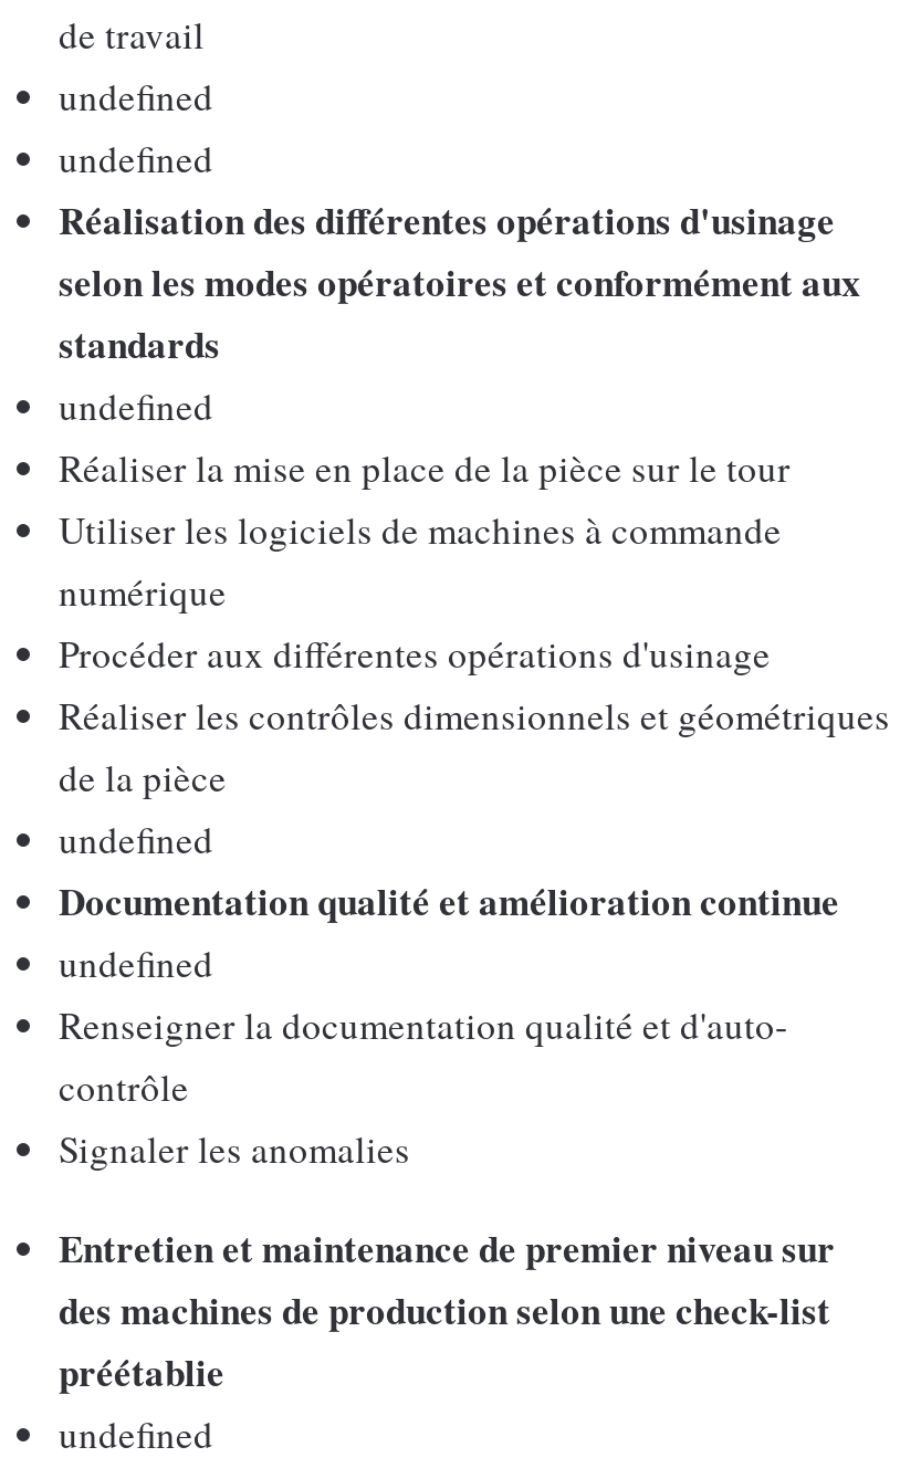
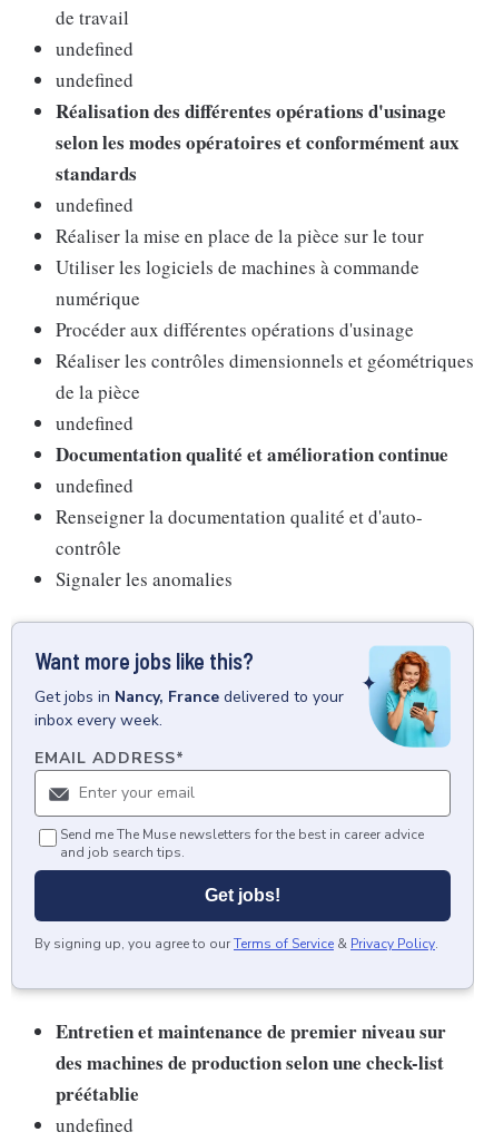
none -> [11,622,474,993] [image] | Want more jobs like this? | Get jobs in Nancy, France delivered to your | inbox every week. | EMAIL ADDRESS*
none -> [34,826,438,953] Send me The Muse newsletters for the best in career advice | and job search tips. | Get jobs! | By signing up, you agree to our Terms of Service & Privacy Policy.

